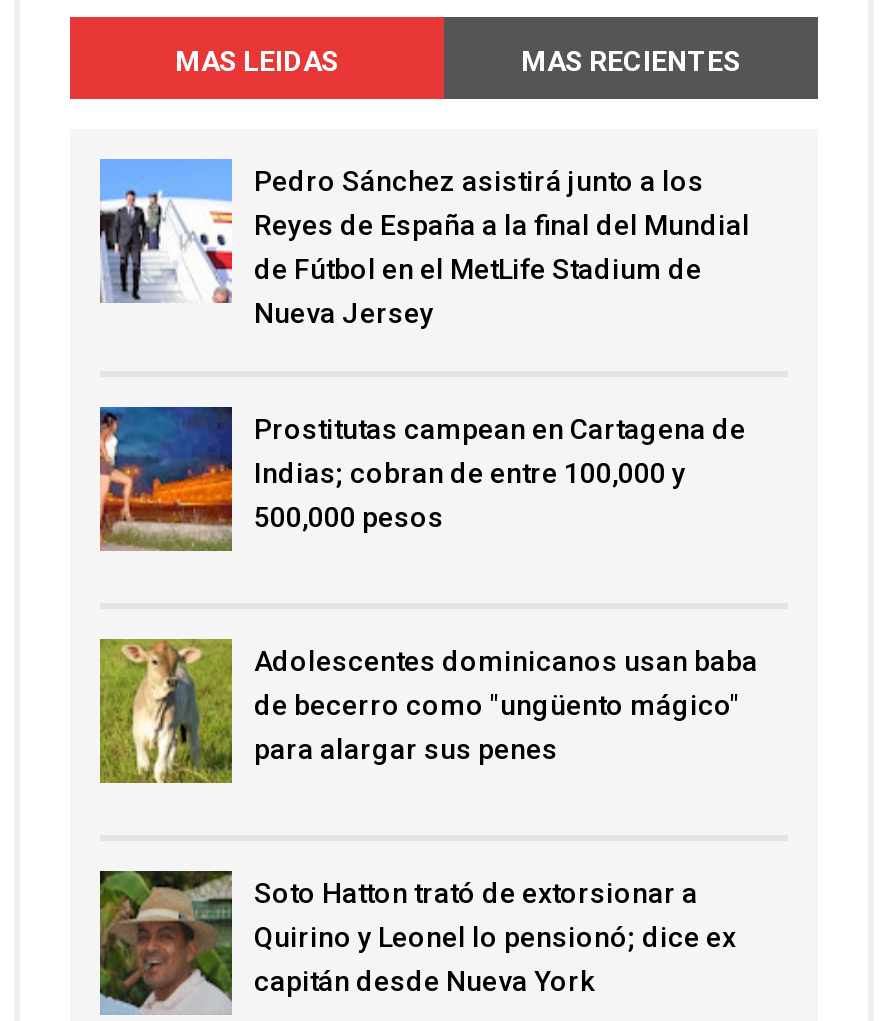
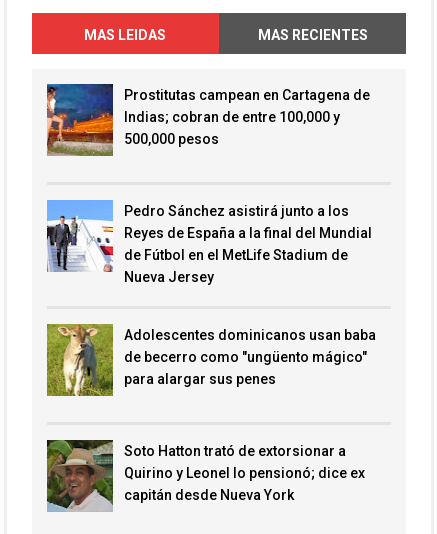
moved [96,165,750,329] -> [45,203,372,285]: [image] | Pedro Sánchez asistirá junto a los | Reyes de España a la final del Mundial | de Fútbol en el MetLife Stadium de | Nueva Jersey
moved [98,405,746,551] -> [46,83,370,157]: [image] | Prostitutas campean en Cartagena de | Indias; cobran de entre 100,000 y | 500,000 pesos

